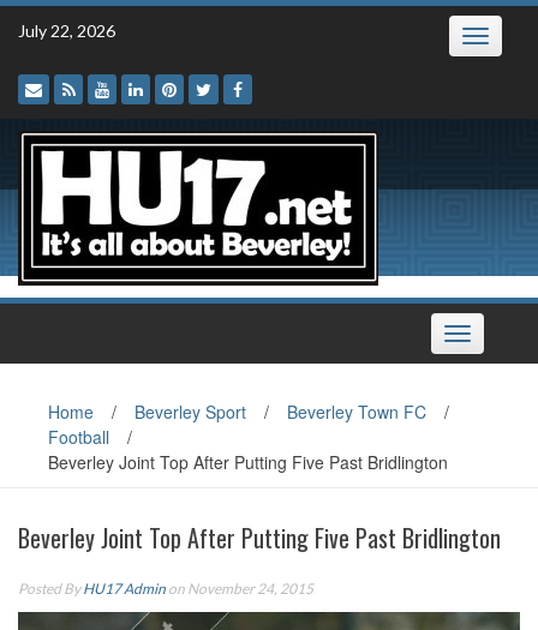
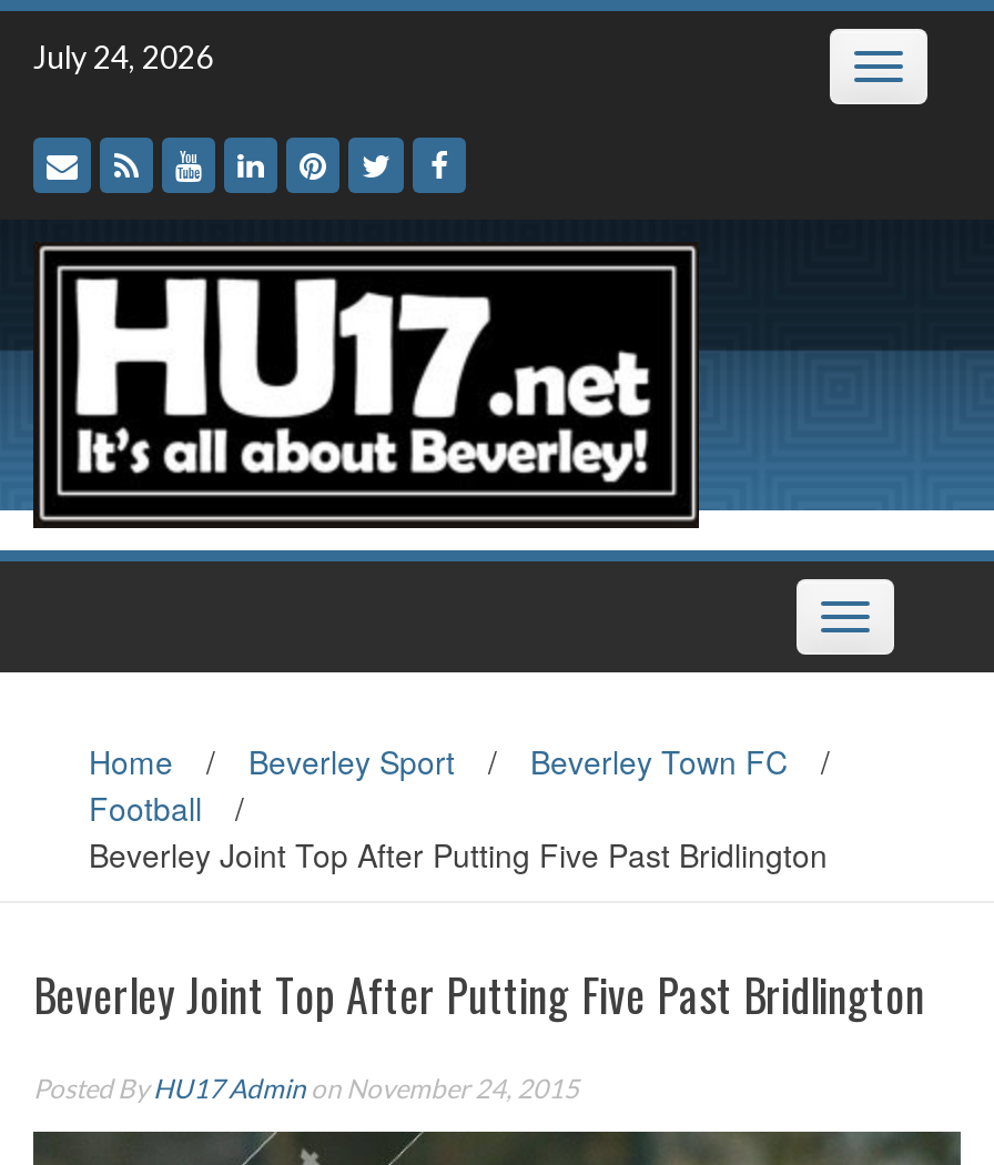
[18,20,115,41] July 22, 2026 -> [33,38,213,75] July 24, 2026

